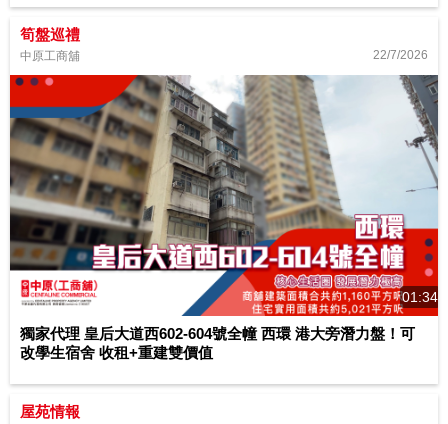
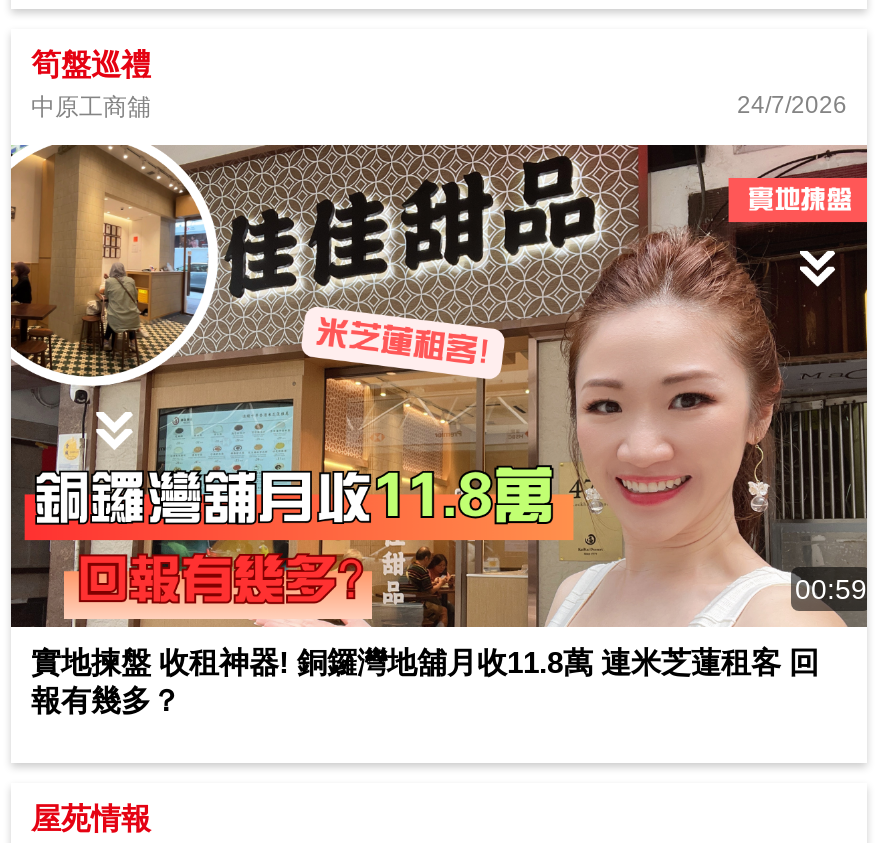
[373,48,428,62] 22/7/2026 -> [737,91,847,119] 24/7/2026
[9,74,439,317] [image] | 01:34 -> [9,143,869,629] [image] | 00:59
[20,325,415,361] 獨家代理 皇后大道西602-604號全幢 西環 港大旁潛力盤！可 | 改學生宿舍 收租+重建雙價值 -> [31,645,819,717] 實地揀盤 收租神器! 銅鑼灣地舖月收11.8萬 連米芝蓮租客 回 | 報有幾多？

